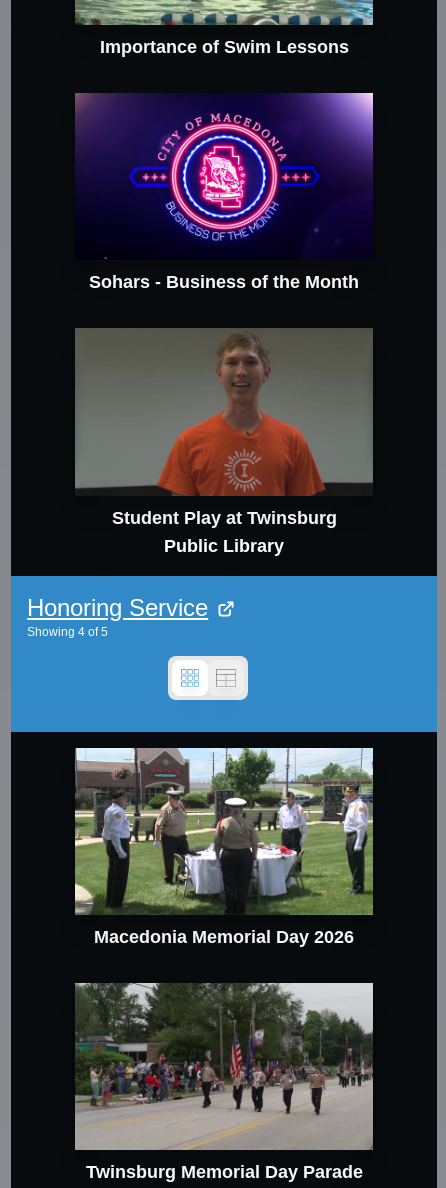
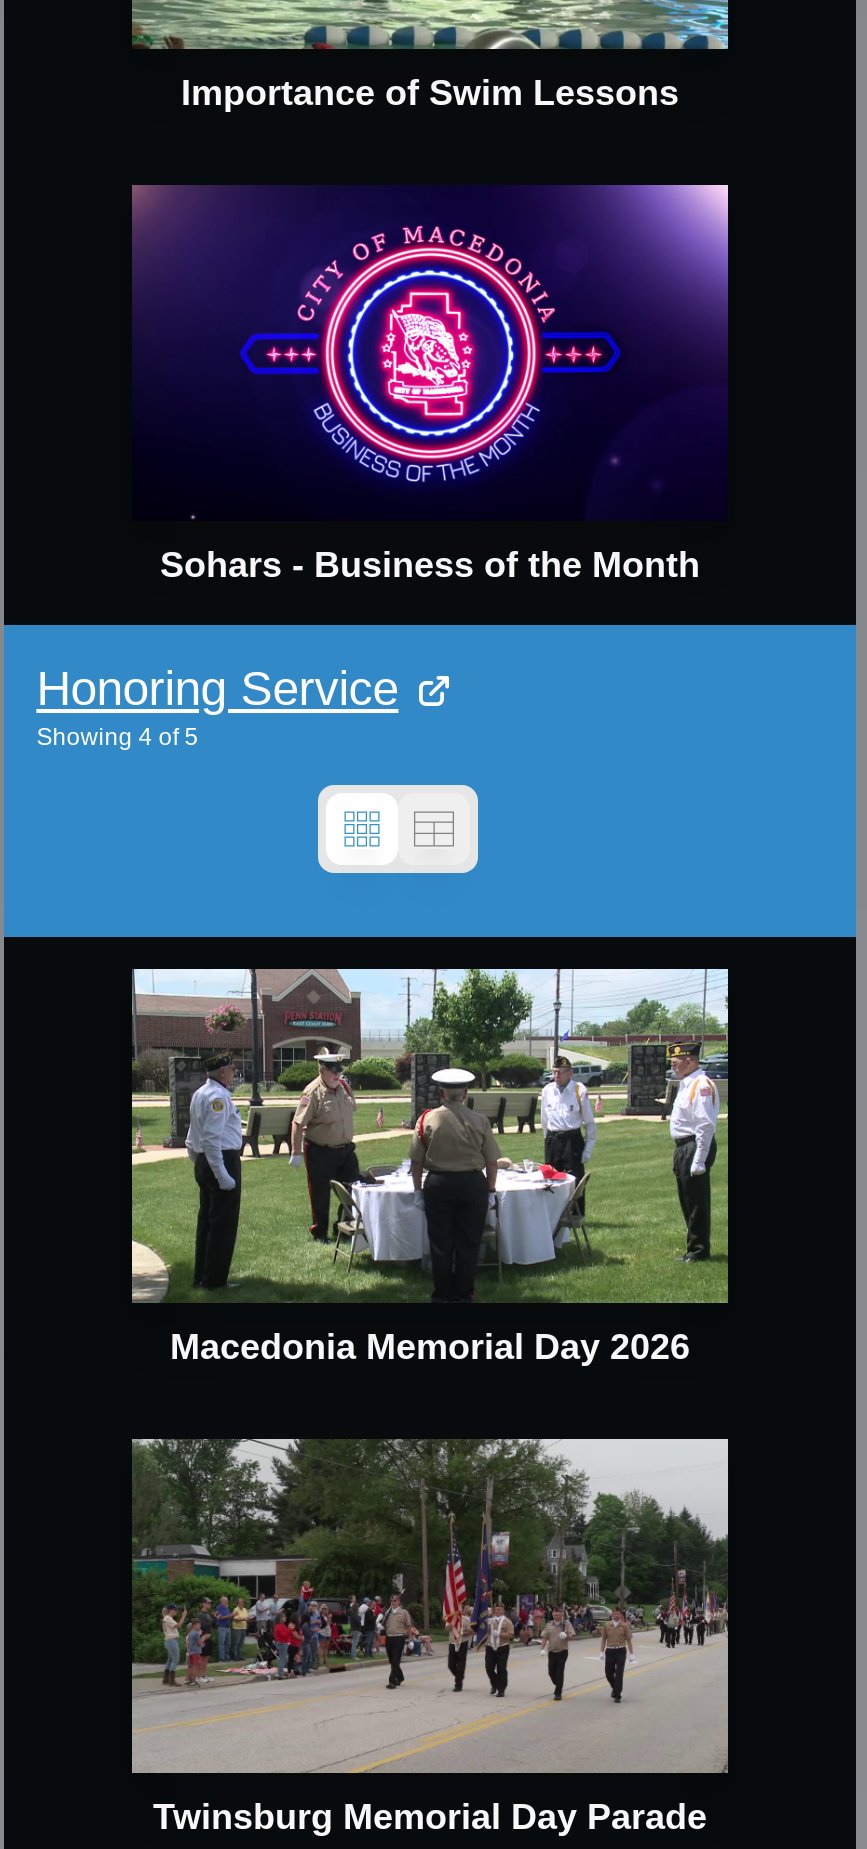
[74,328,374,555] [image] | Student Play at Twinsburg | Public Library -> none

